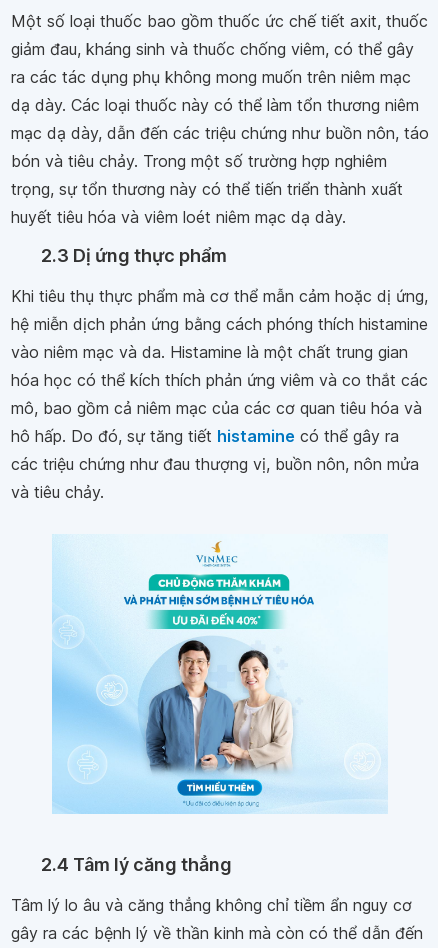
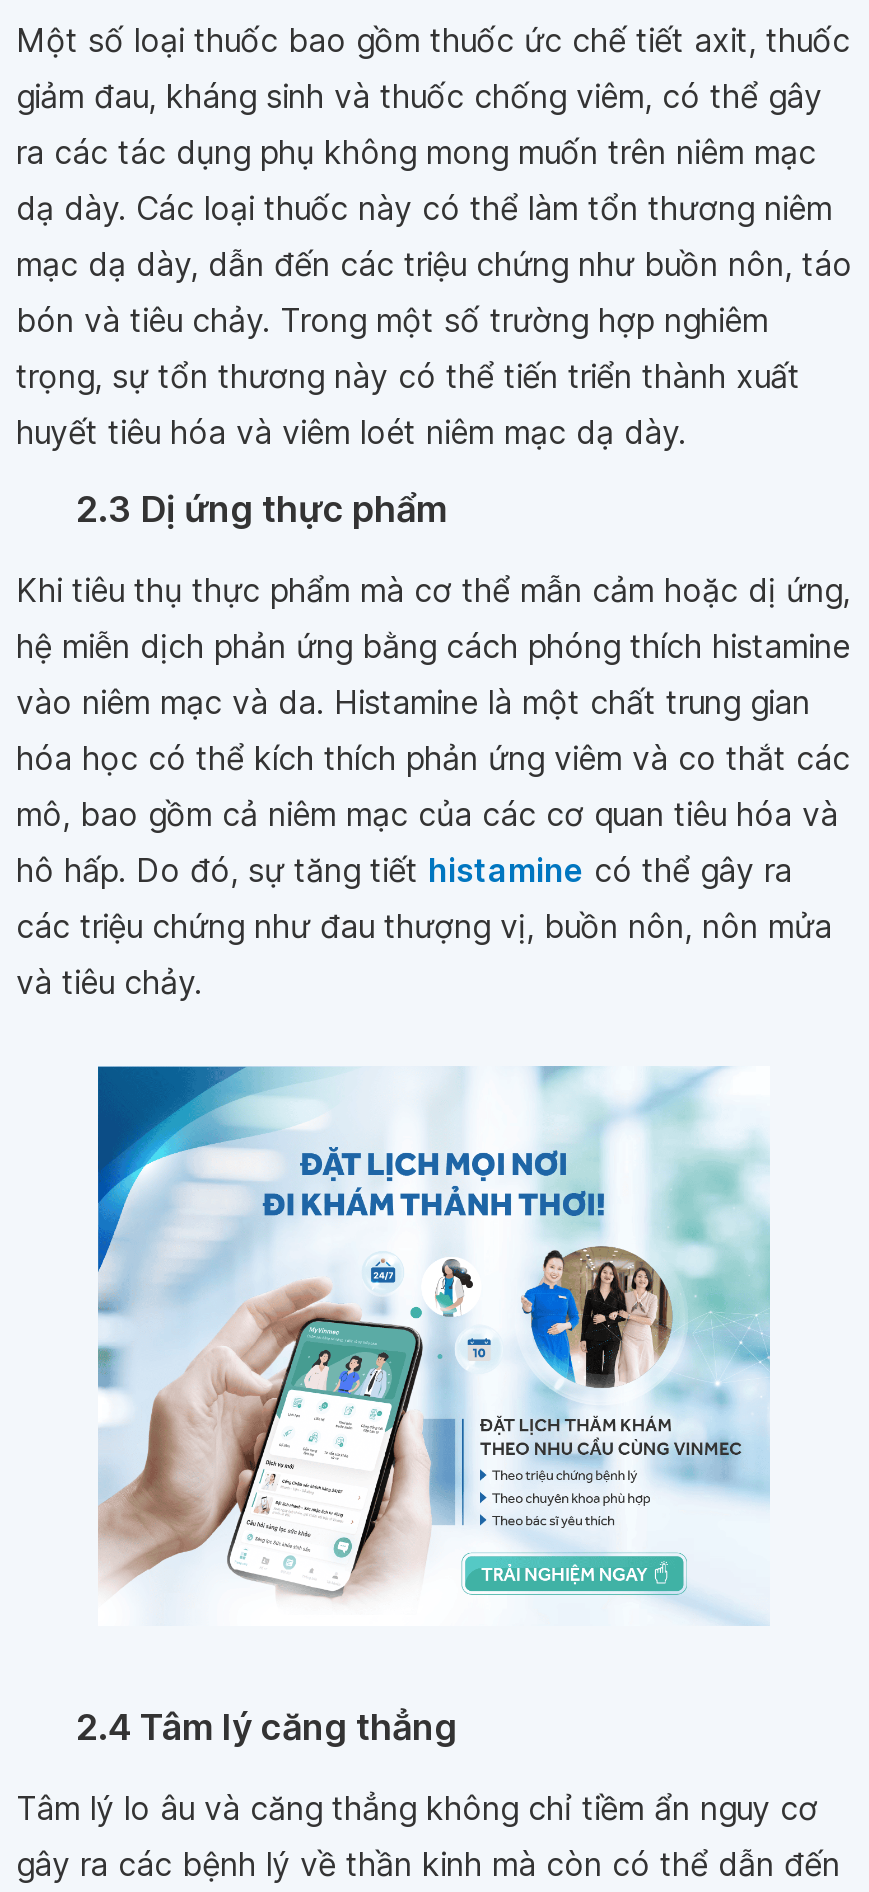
[51,534,388,815] [image] -> [96,1064,772,1626] [image]

